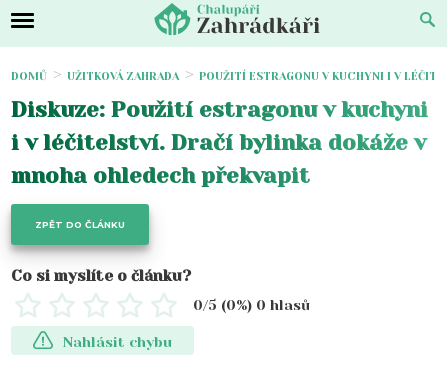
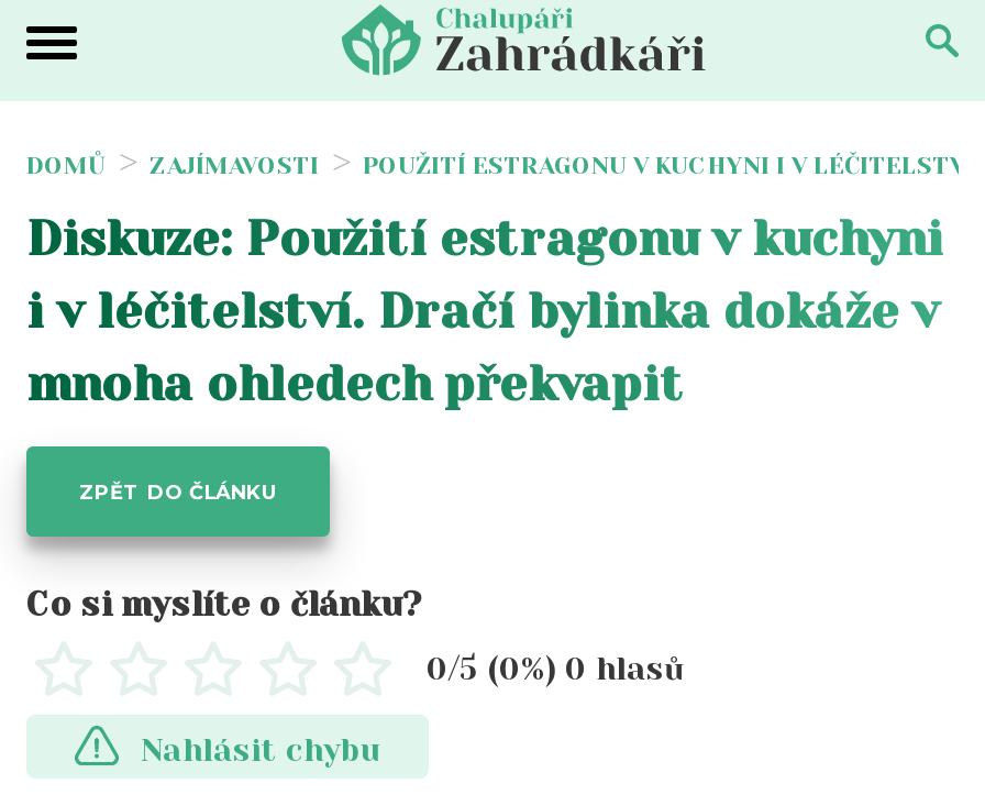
[67,70,179,83] UŽITKOVÁ ZAHRADA -> [150,152,319,180] ZAJÍMAVOSTI

